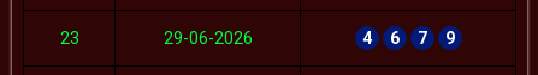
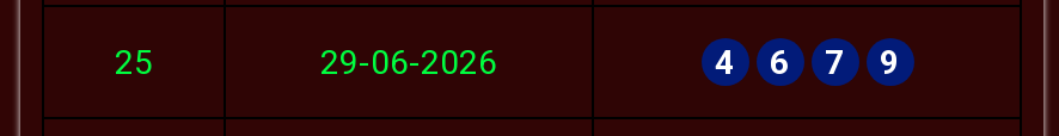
[60,29,79,48] 23 -> [115,43,153,82] 25

